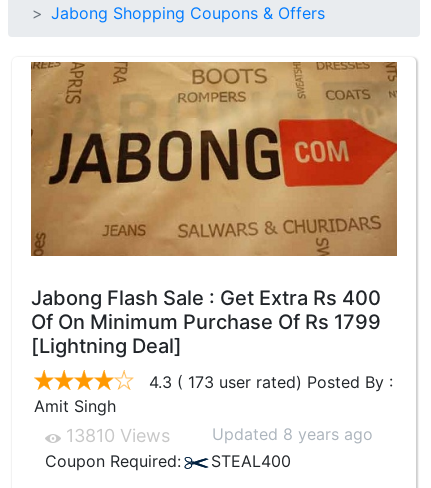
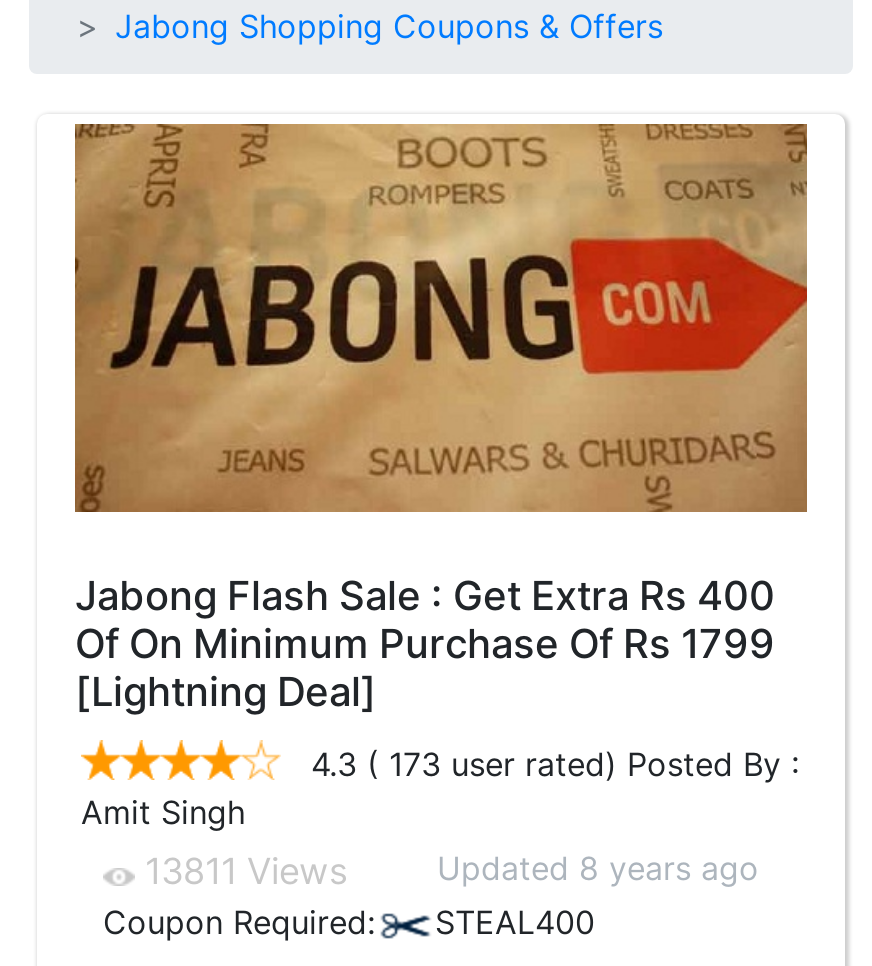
[61,425,170,446] 13810 Views -> [135,851,347,893] 13811 Views

